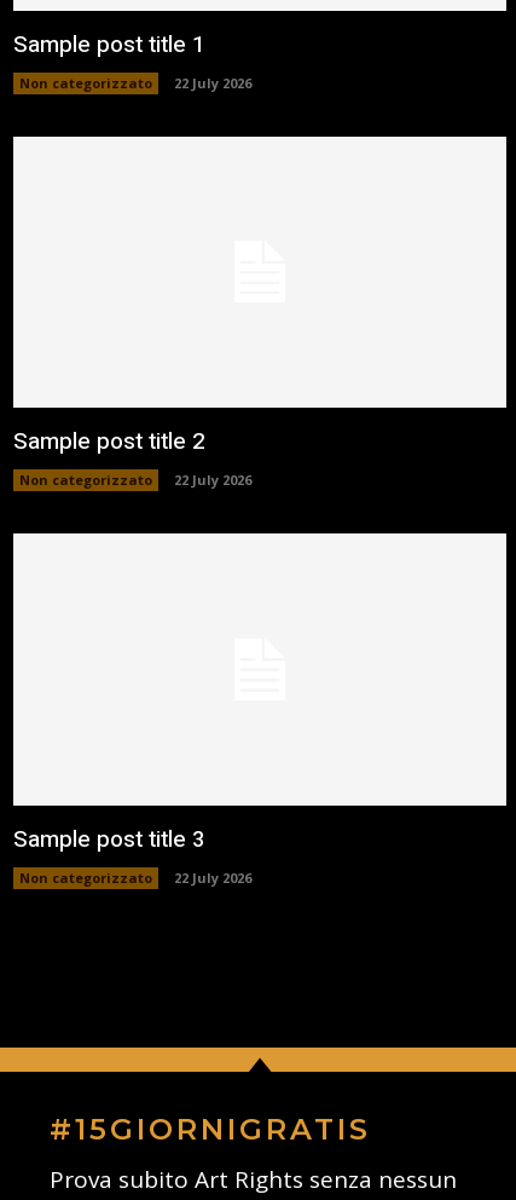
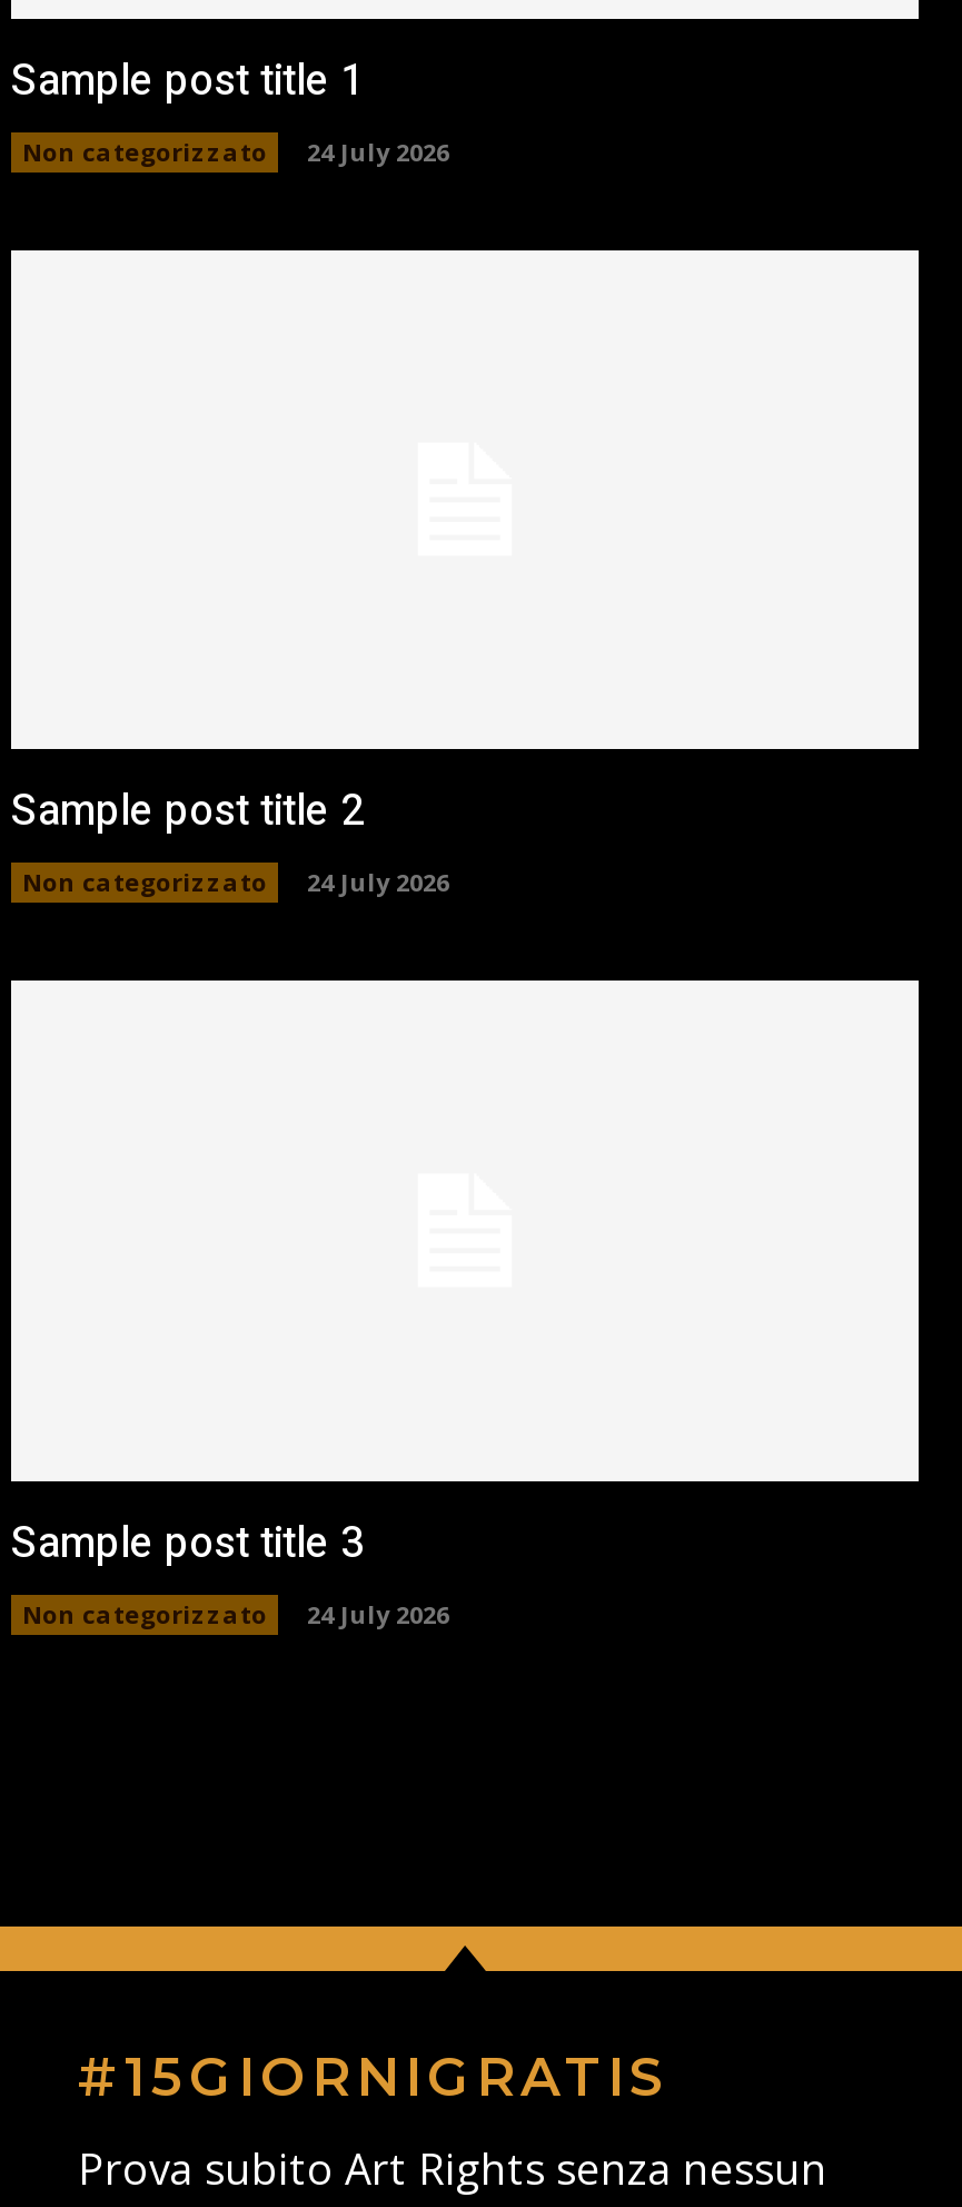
[19,74,251,92] Non categorizzato 22 July 2026 -> [22,134,449,168] Non categorizzato 24 July 2026
[19,471,251,489] Non categorizzato 22 July 2026 -> [22,865,449,899] Non categorizzato 24 July 2026
[19,868,251,886] Non categorizzato 22 July 2026 -> [22,1596,449,1630] Non categorizzato 24 July 2026

